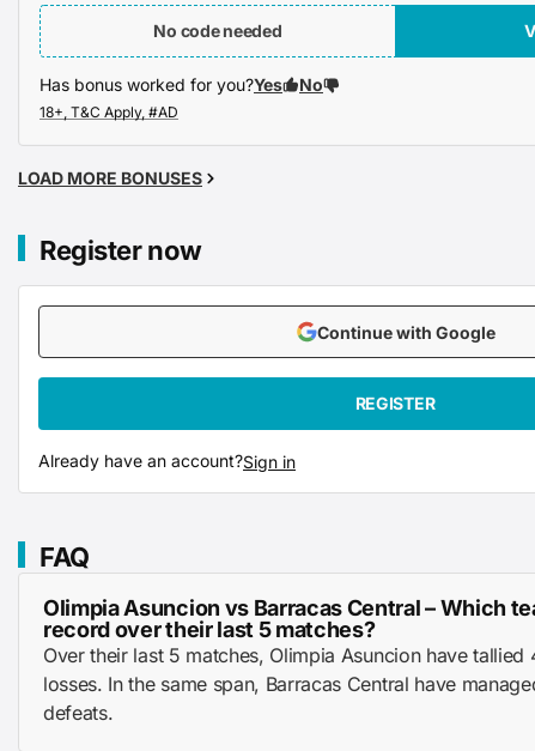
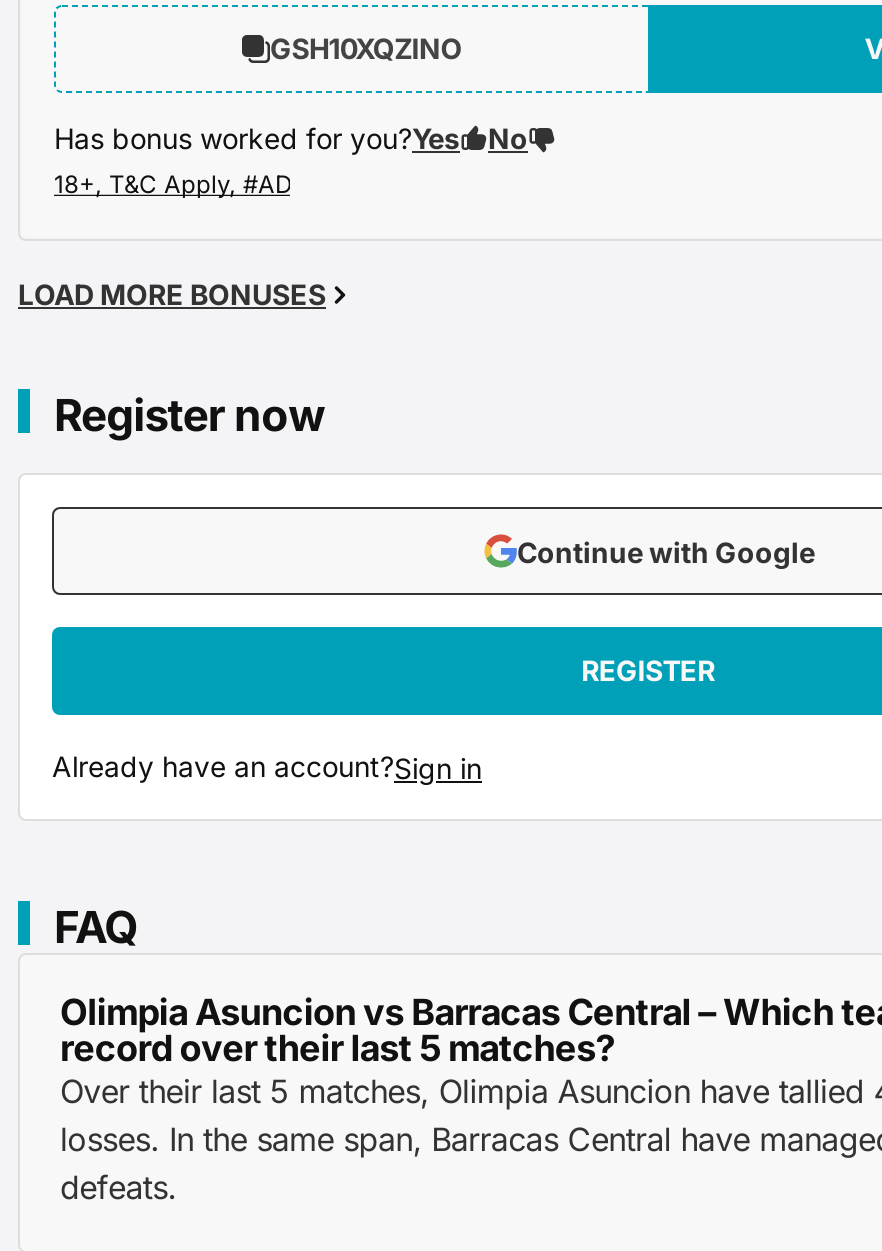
[154,20,282,41] No code needed -> [270,31,462,65] GSH10XQZINO

